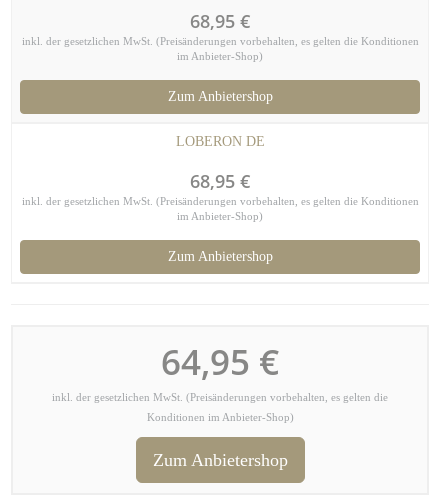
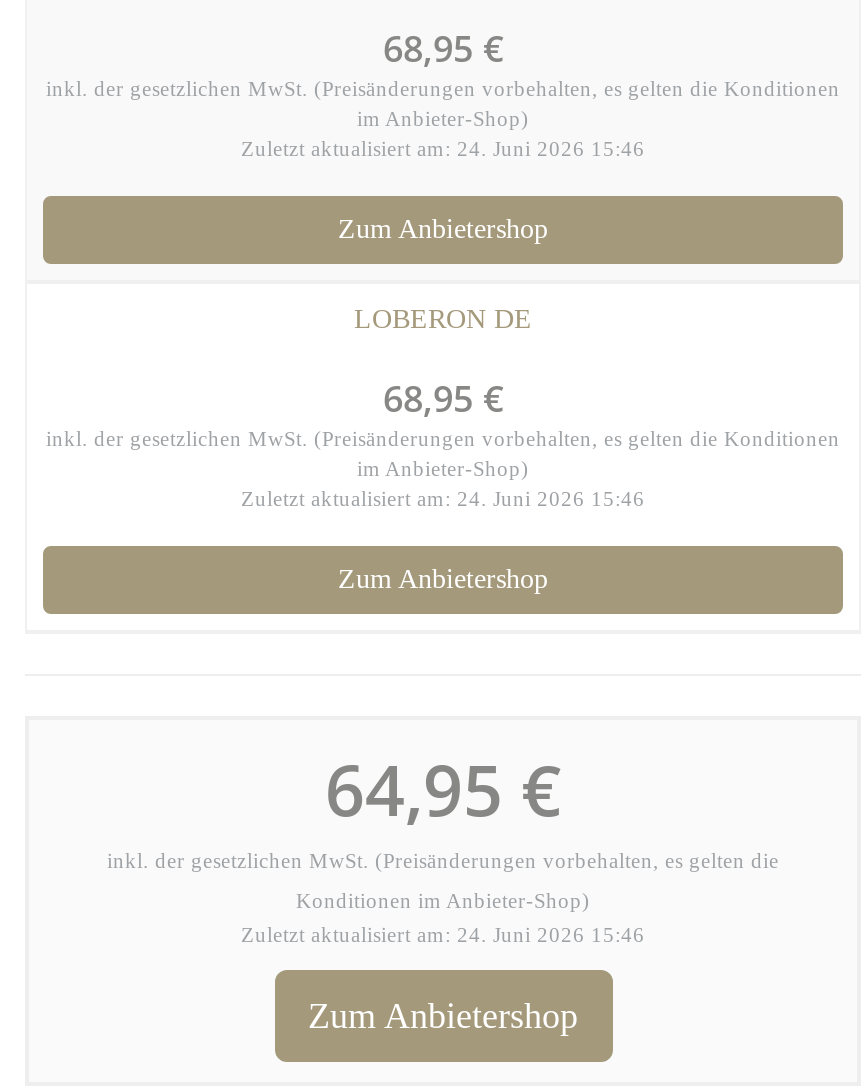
none -> [241,138,645,160] Zuletzt aktualisiert am: 24. Juni 2026 15:46
none -> [241,488,645,510] Zuletzt aktualisiert am: 24. Juni 2026 15:46
none -> [241,924,645,946] Zuletzt aktualisiert am: 24. Juni 2026 15:46

